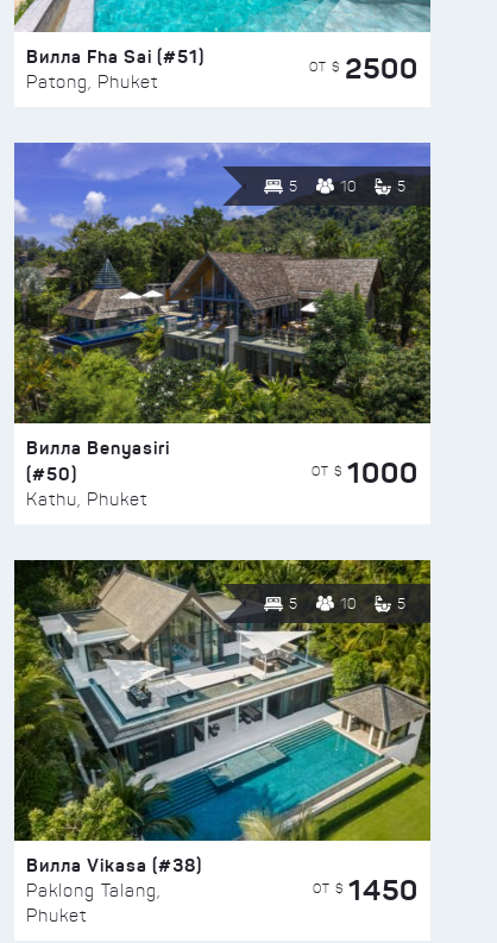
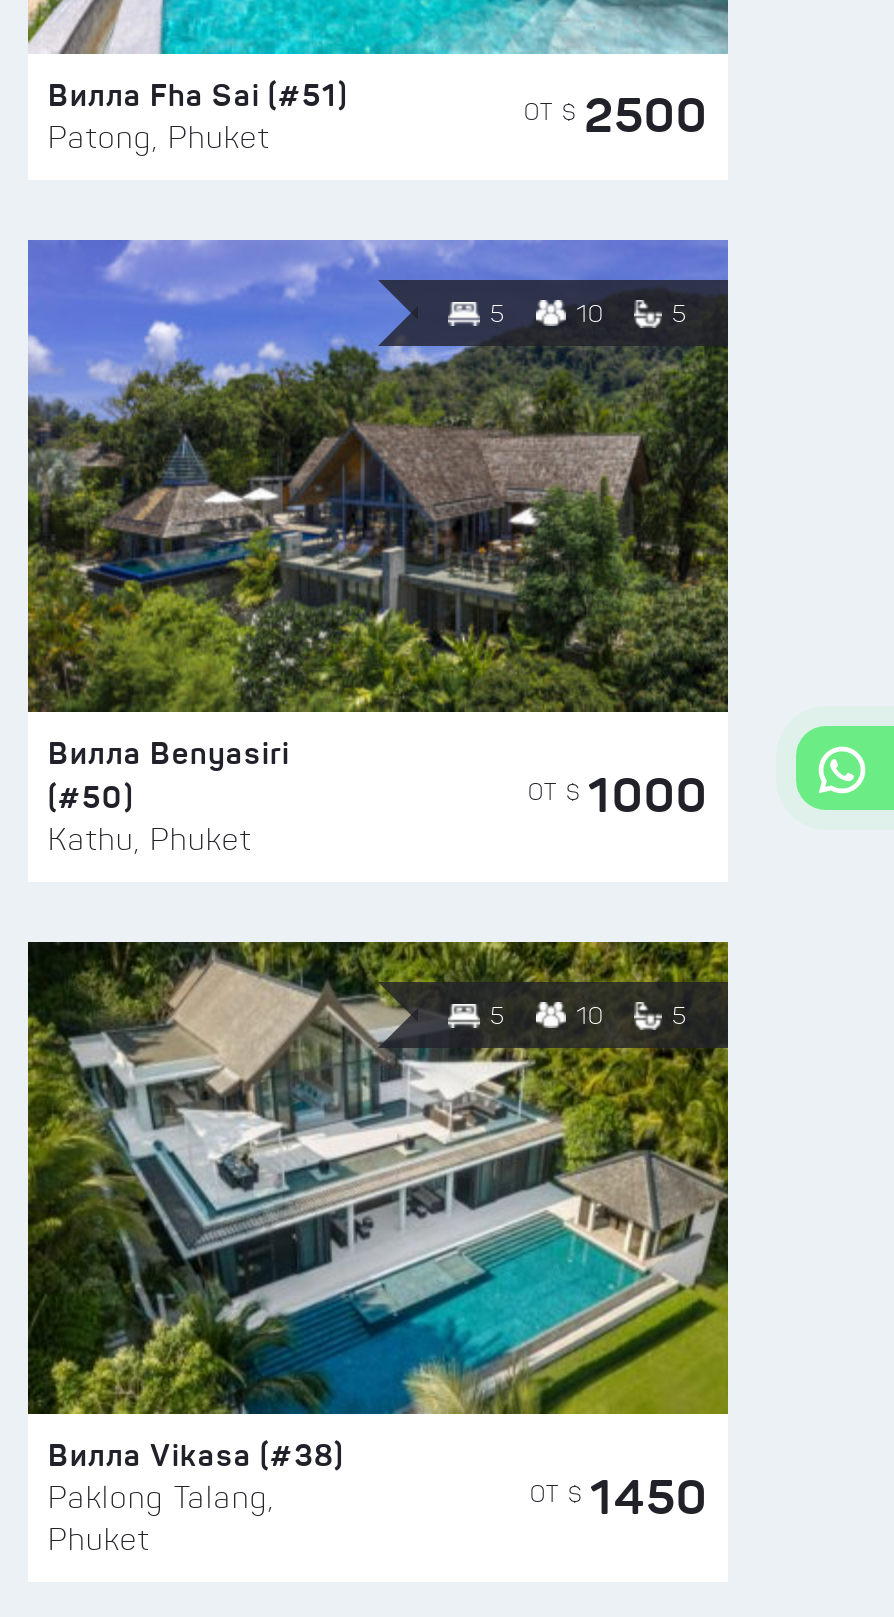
none -> [794,724,888,812] [image]

